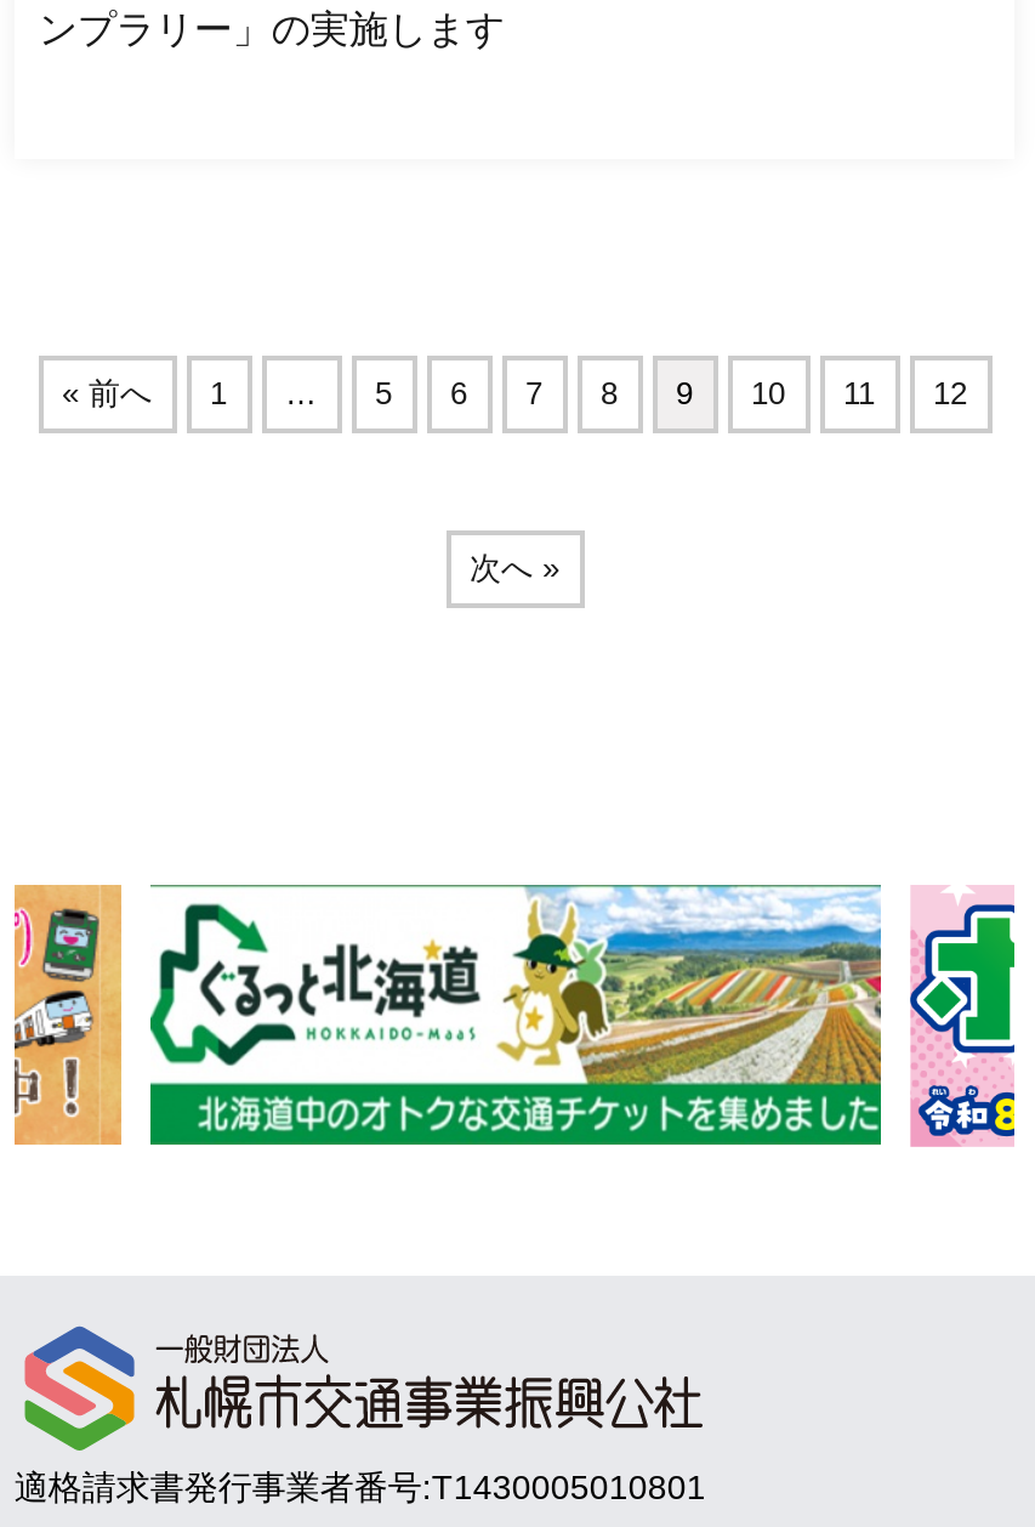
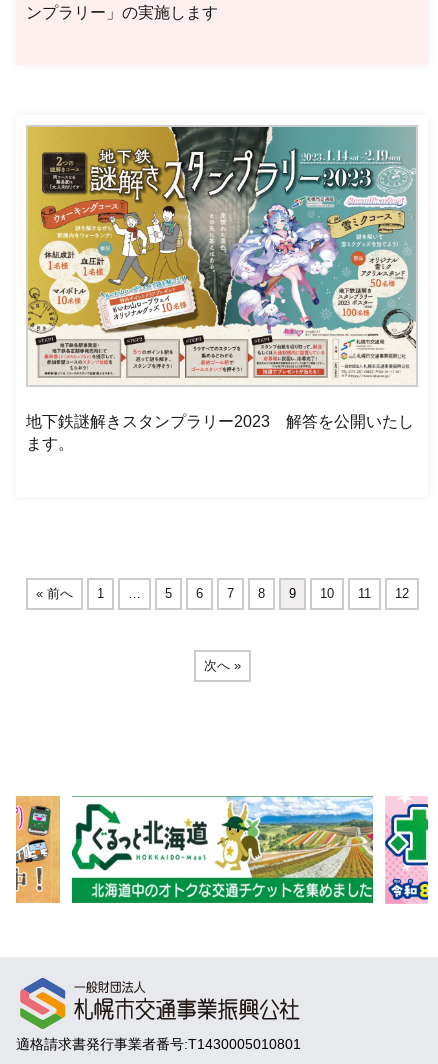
none -> [26,125,418,452] [image] | 地下鉄謎解きスタンプラリー2023 解答を公開いたし | ます。

